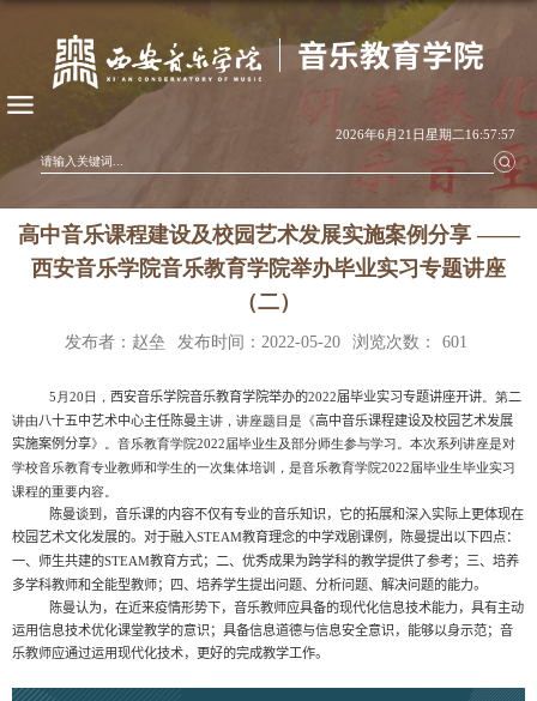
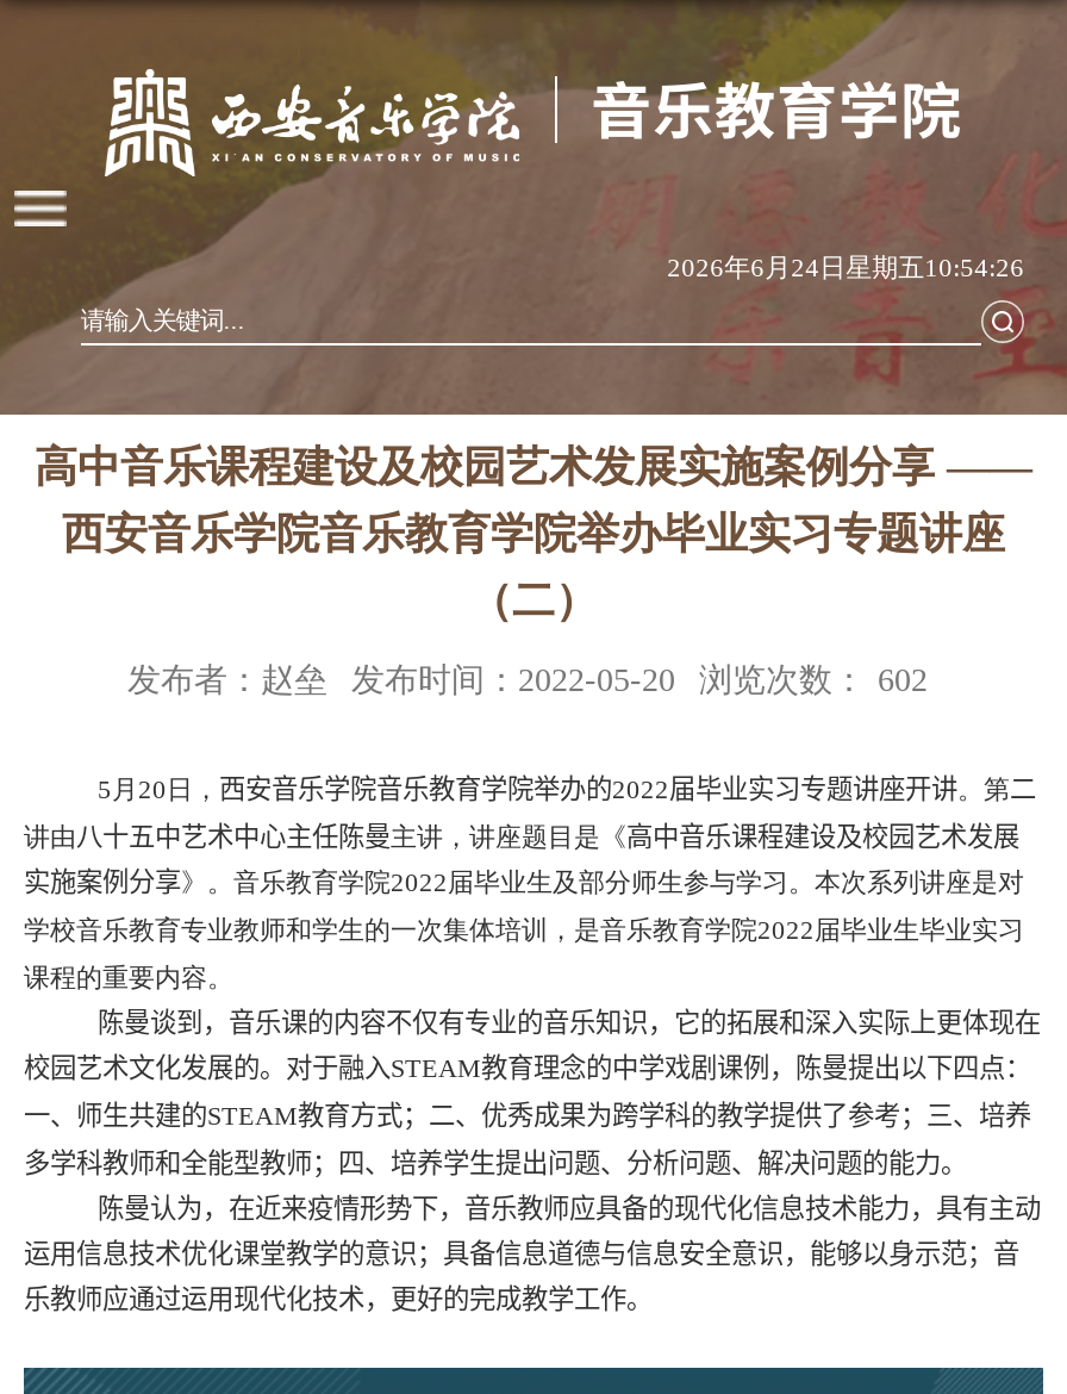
[336,127,516,141] 2026年6月21日星期二16:57:57 -> [667,252,1024,281] 2026年6月24日星期五10:54:26
[64,333,467,351] 发布者：赵垒 发布时间：2022-05-20 浏览次数： 601 -> [127,662,928,698] 发布者：赵垒 发布时间：2022-05-20 浏览次数： 602

